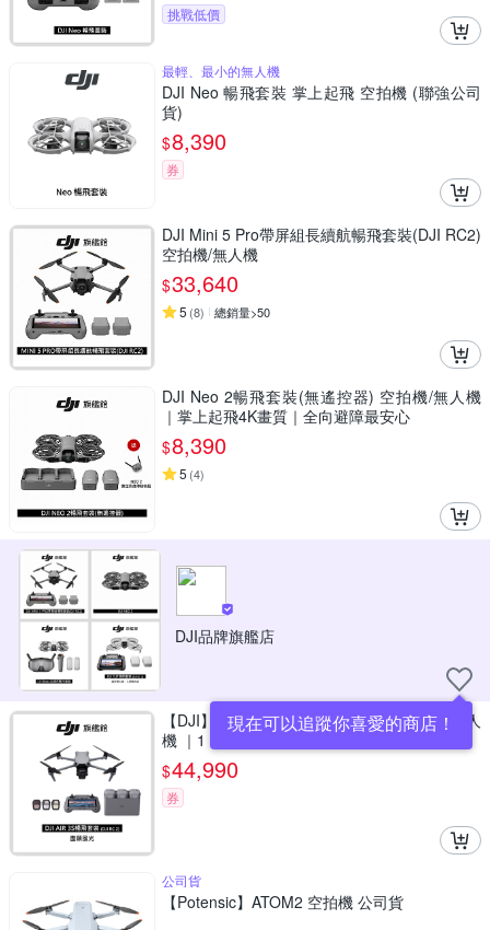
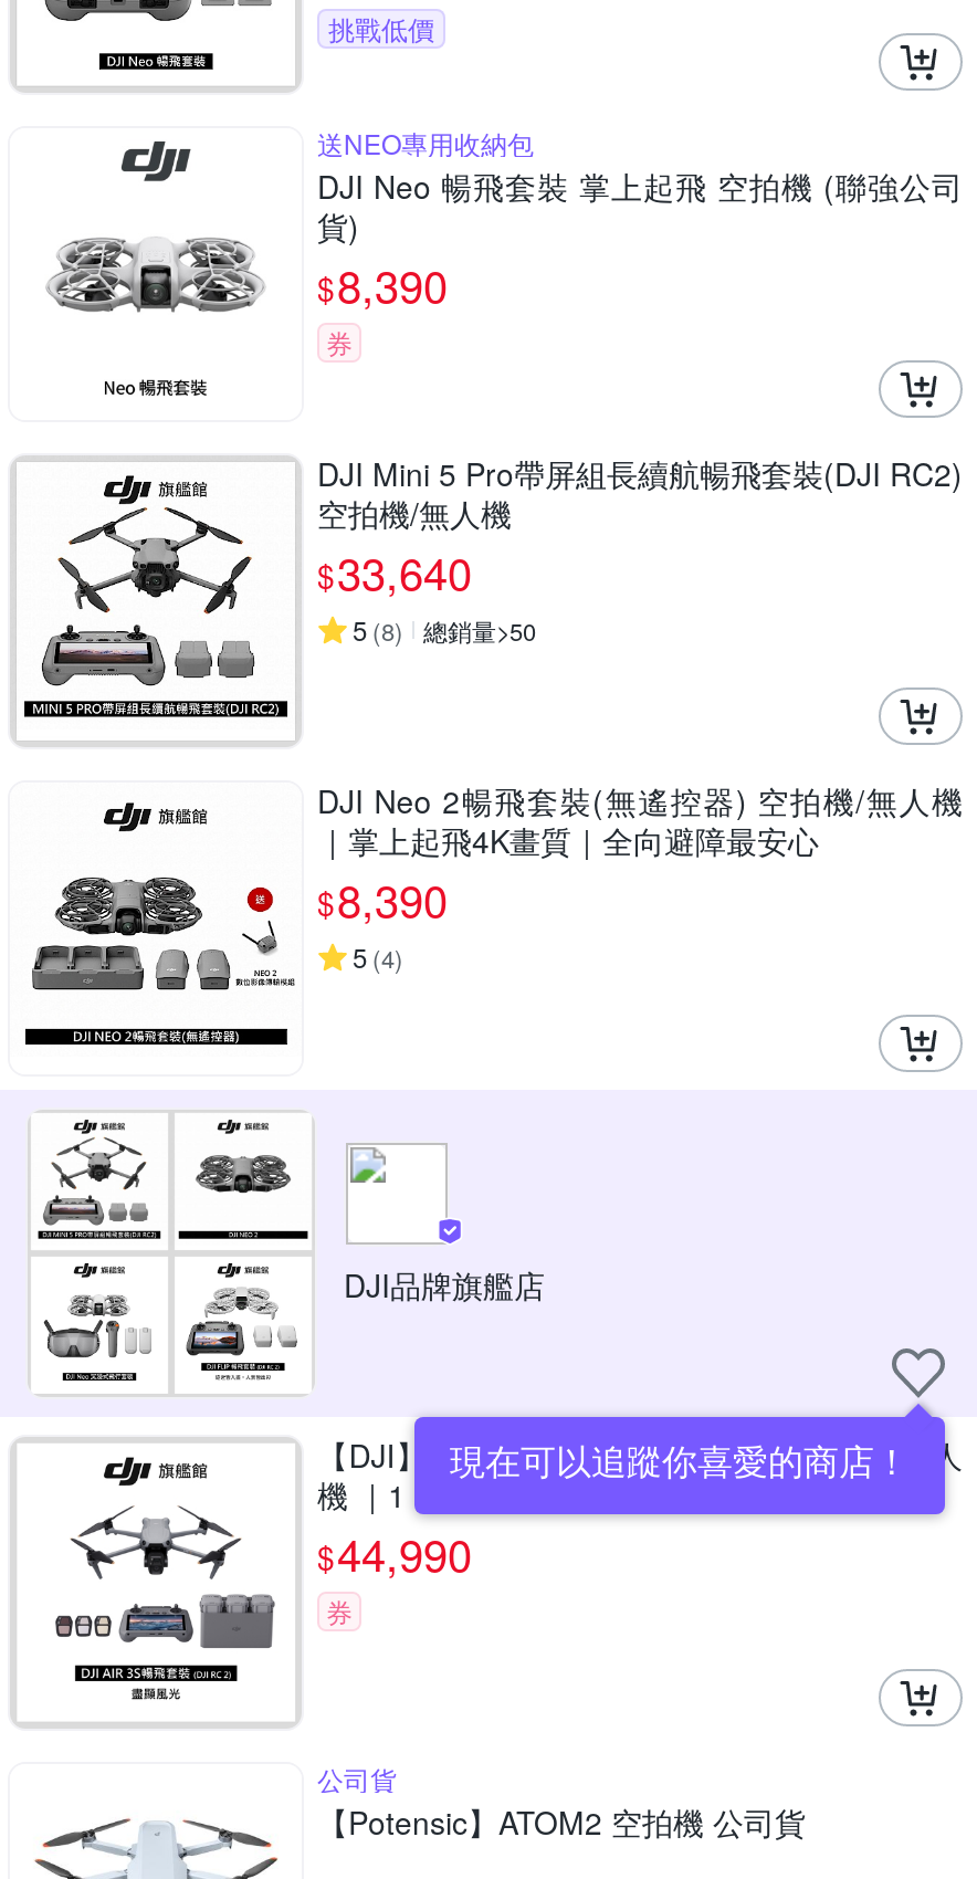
[162,62,280,80] 最輕、最小的無人機 -> [317,124,534,162] 送NEO專用收納包

